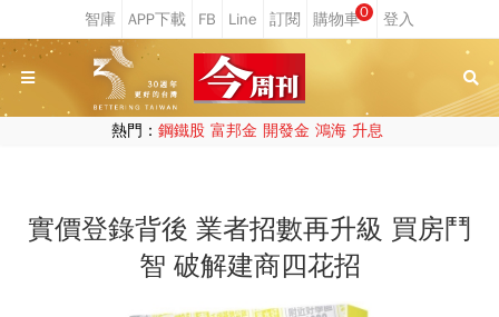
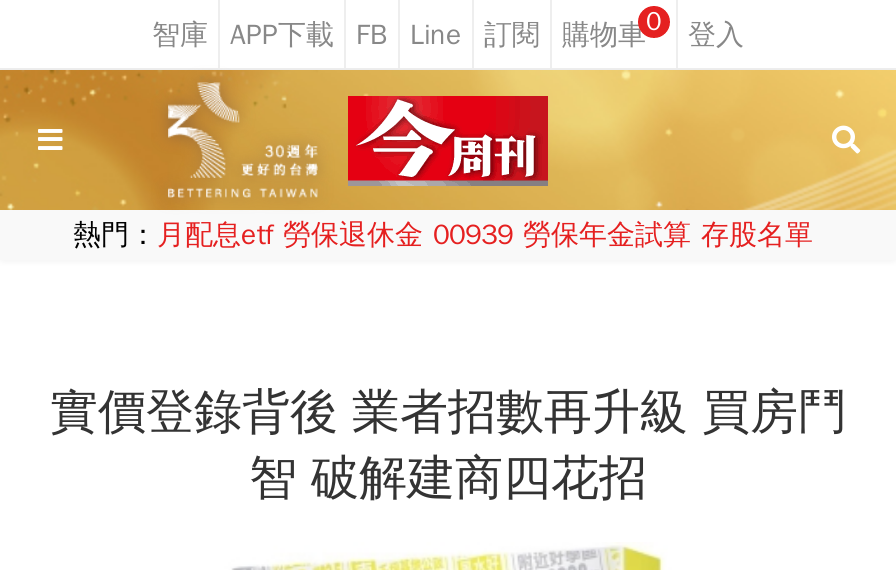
[111,121,383,140] 熱門：鋼鐵股 富邦金 開發金 鴻海 升息 -> [73,218,813,252] 熱門：月配息etf 勞保退休金 00939 勞保年金試算 存股名單

